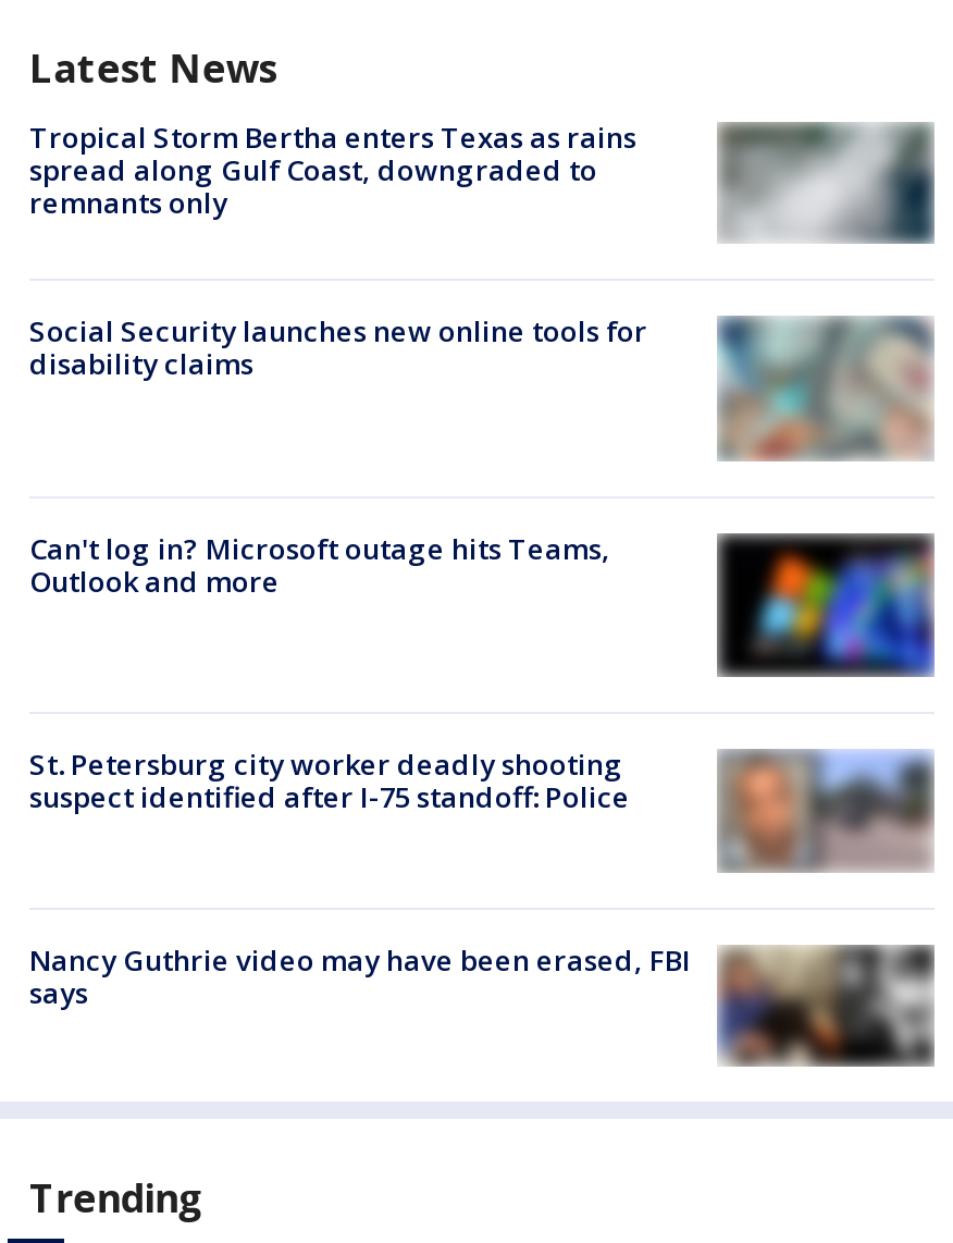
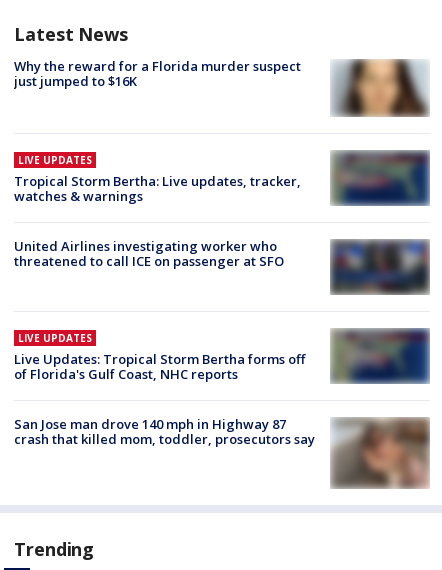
[29,118,935,248] [image] | Tropical Storm Bertha enters Texas as rains | spread along Gulf Coast, downgraded to | remnants only -> [14,57,429,118] [image] | Why the reward for a Florida murder suspect | just jumped to $16K
[29,312,935,464] [image] | Social Security launches new online tools for | disability claims -> [14,148,430,211] [image] | LIVE UPDATES | Tropical Storm Bertha: Live updates, tracker, | watches & warnings
[29,528,610,600] Can't log in? Microsoft outage hits Teams, | Outlook and more -> [14,237,284,270] United Airlines investigating worker who | threatened to call ICE on passenger at SFO
[715,522,937,679] [image] -> [330,238,430,310] [image]
[29,716,935,873] [image] | St. Petersburg city worker deadly shooting | suspect identified after I-75 standoff: Police -> [14,327,431,399] [image] | LIVE UPDATES | Live Updates: Tropical Storm Bertha forms off | of Florida's Gulf Coast, NHC reports
[29,912,935,1067] [image] | Nancy Guthrie video may have been erased, FBI | says -> [14,415,431,489] [image] | San Jose man drove 140 mph in Highway 87 | crash that killed mom, toddler, prosecutors say

